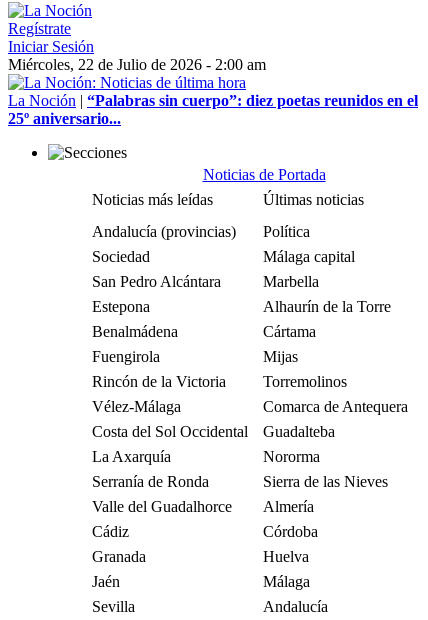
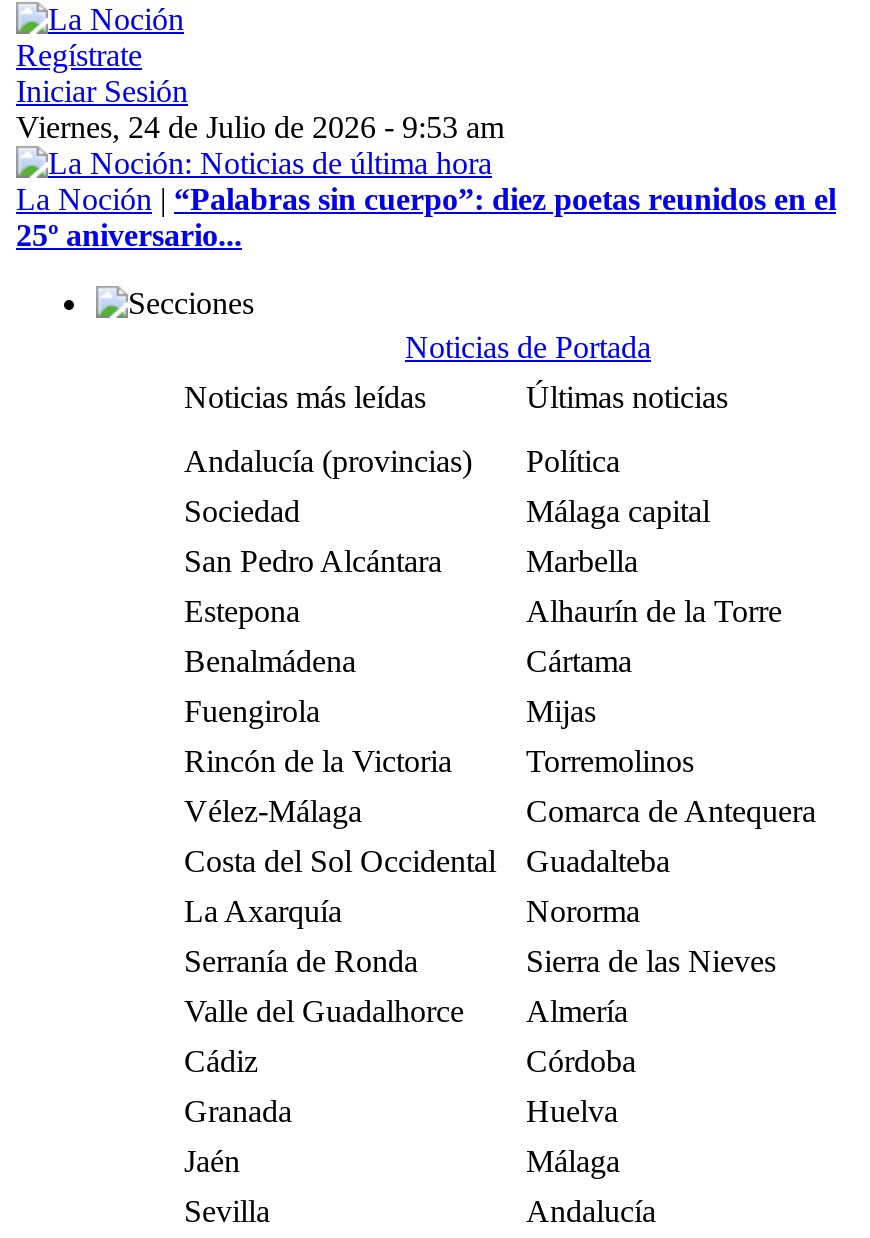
[8,56,266,73] Miércoles, 22 de Julio de 2026 - 2:00 am -> [16,110,504,144] Viernes, 24 de Julio de 2026 - 9:53 am

